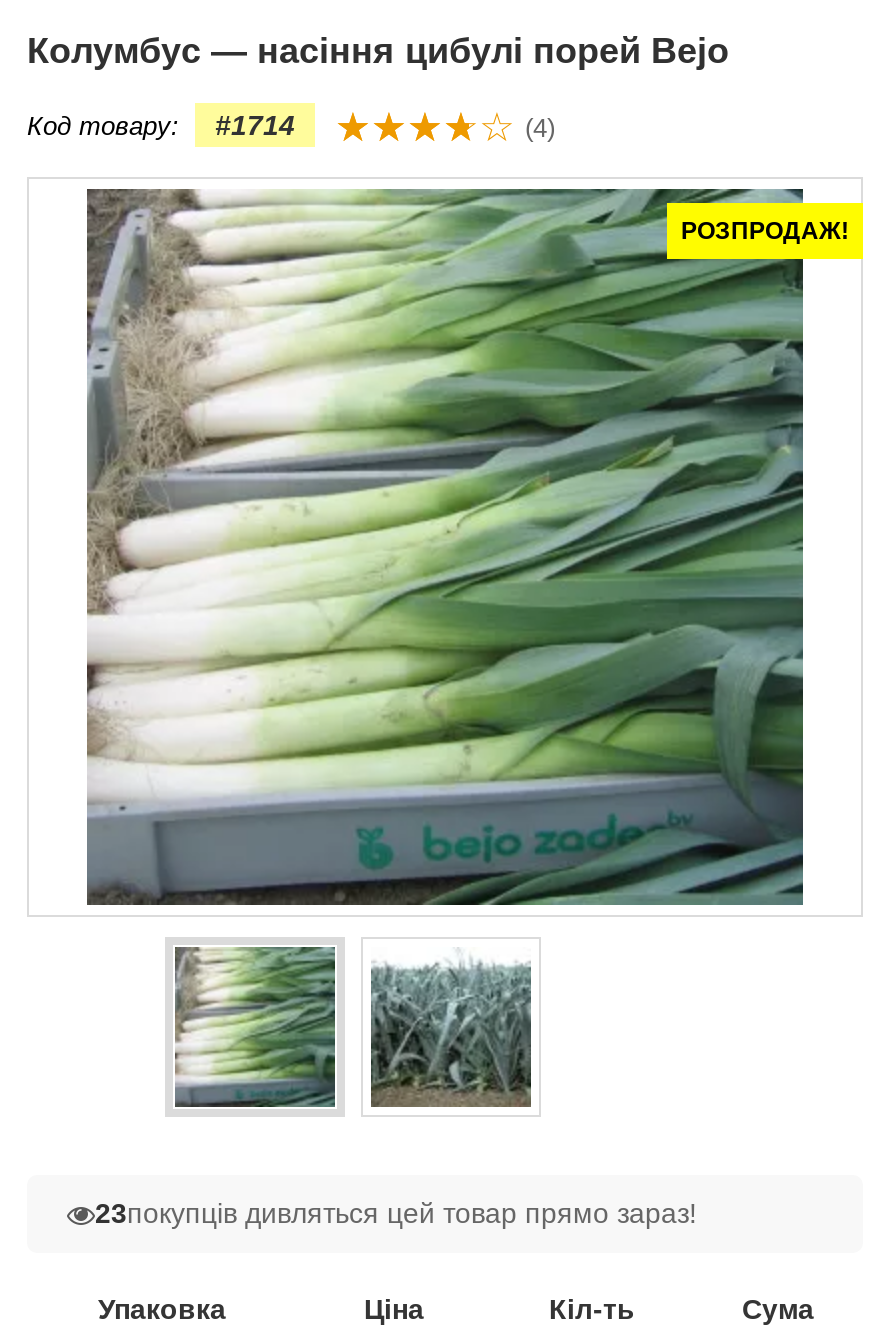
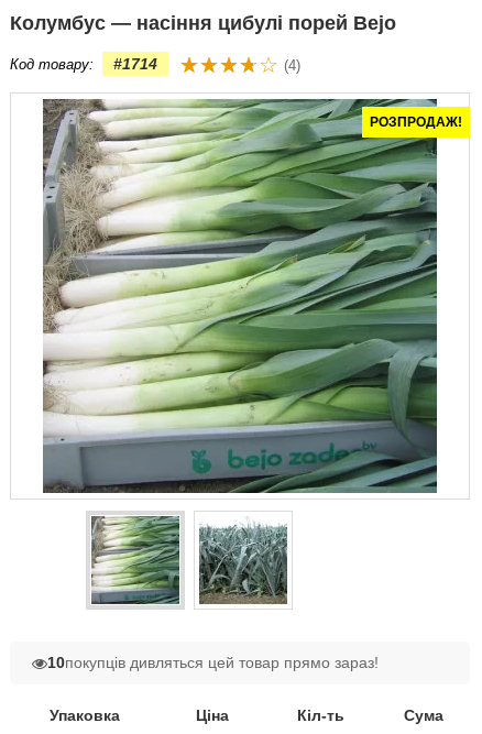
[95,1197,697,1229] 23покупців дивляться цей товар прямо зараз! -> [47,654,379,671] 10покупців дивляться цей товар прямо зараз!

